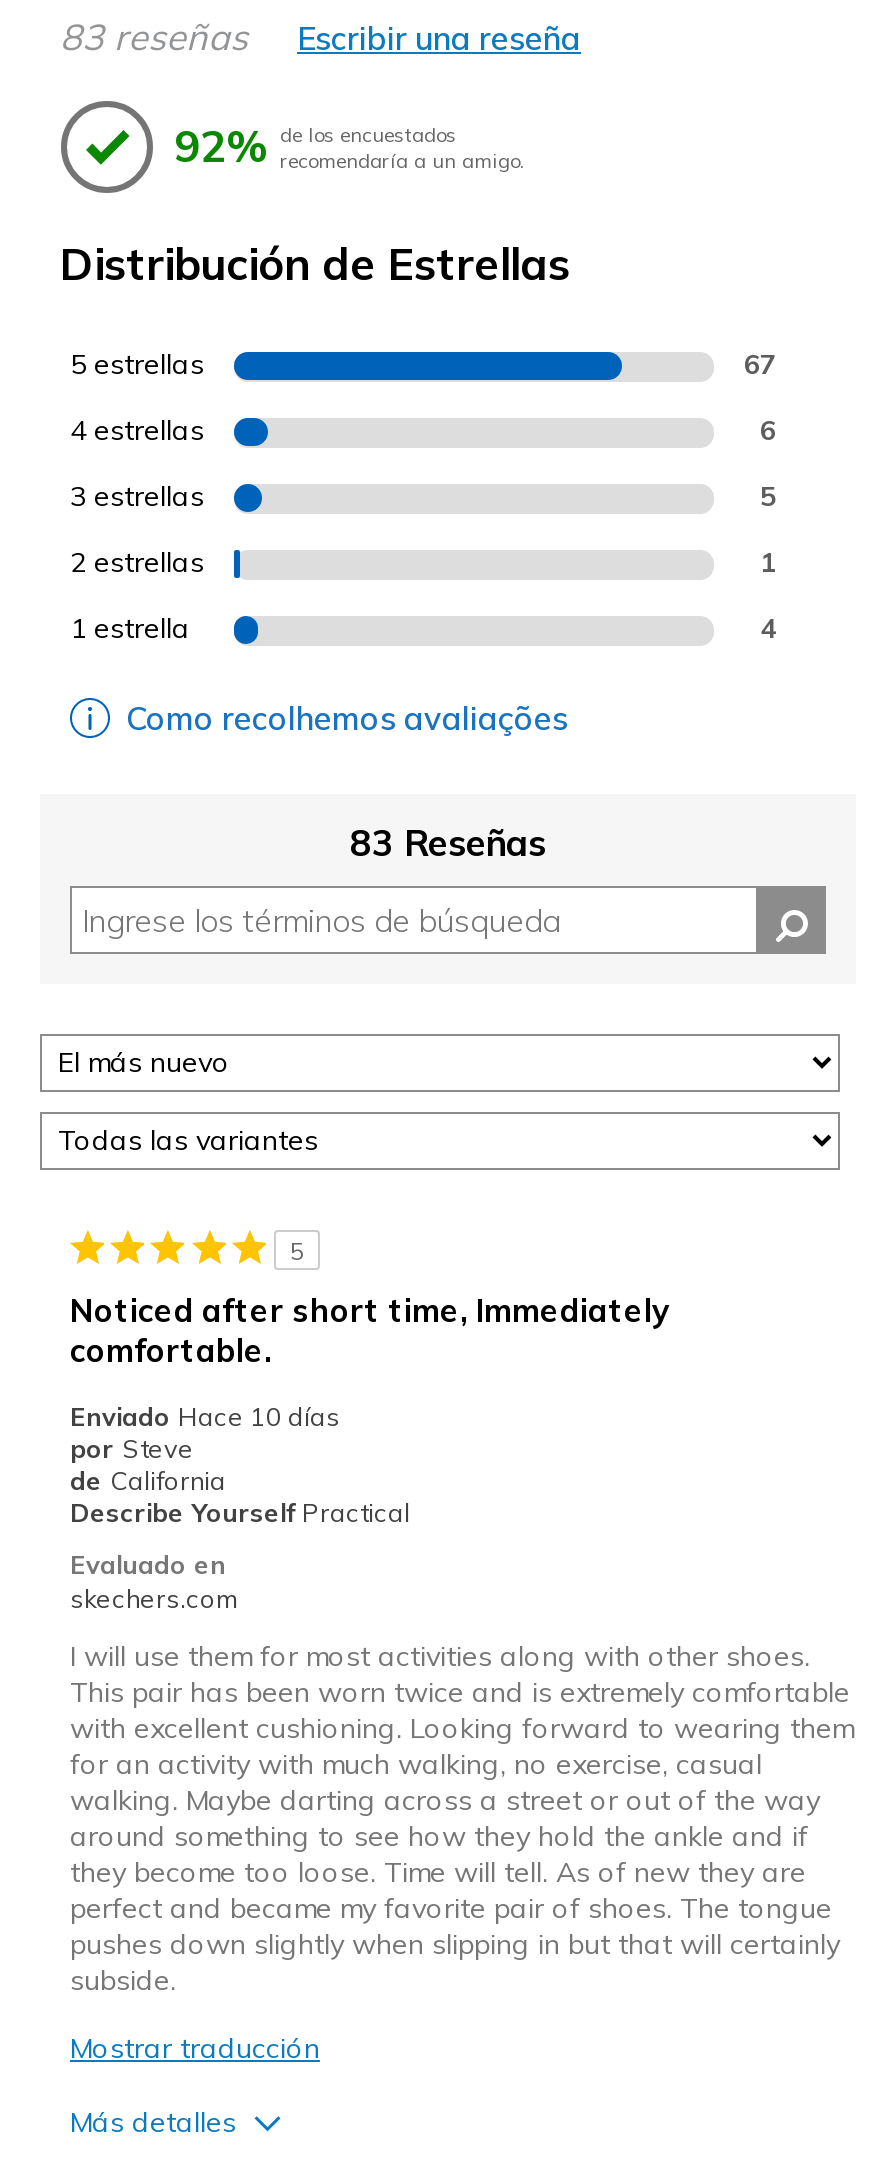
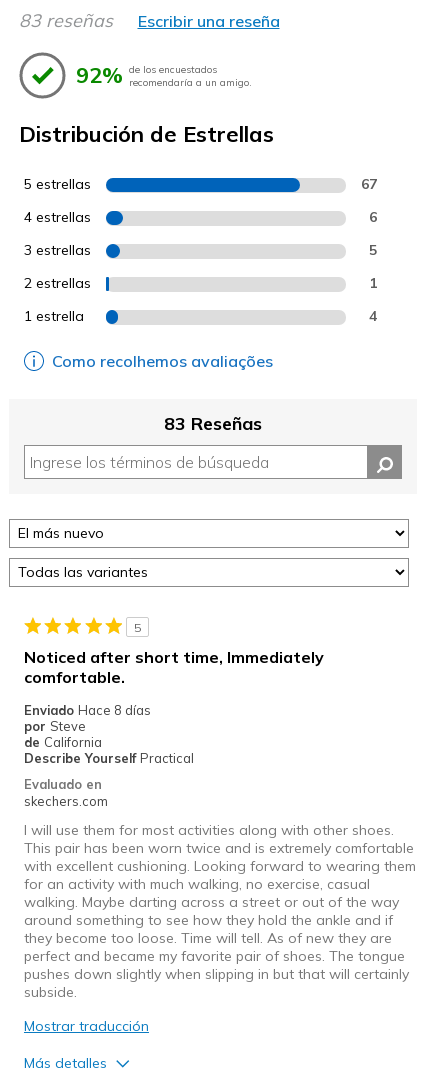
[70,1400,340,1432] Enviado Hace 10 días -> [24,702,151,718] Enviado Hace 8 días

